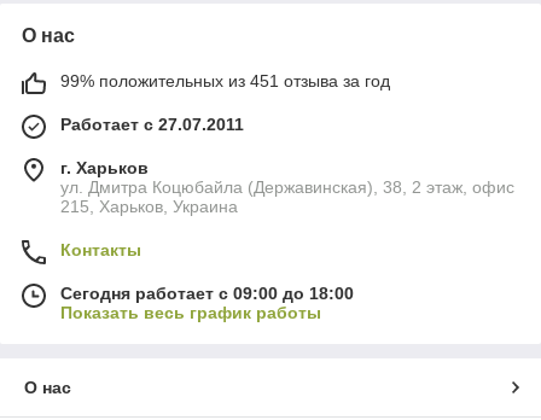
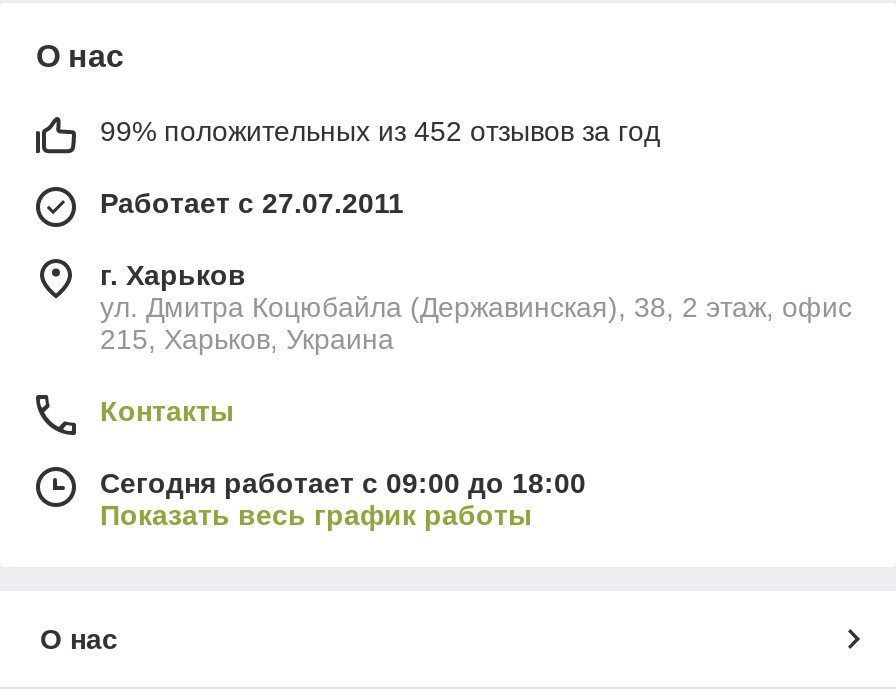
[60,71,390,90] 99% положительных из 451 отзыва за год -> [100,115,660,147] 99% положительных из 452 отзывов за год

